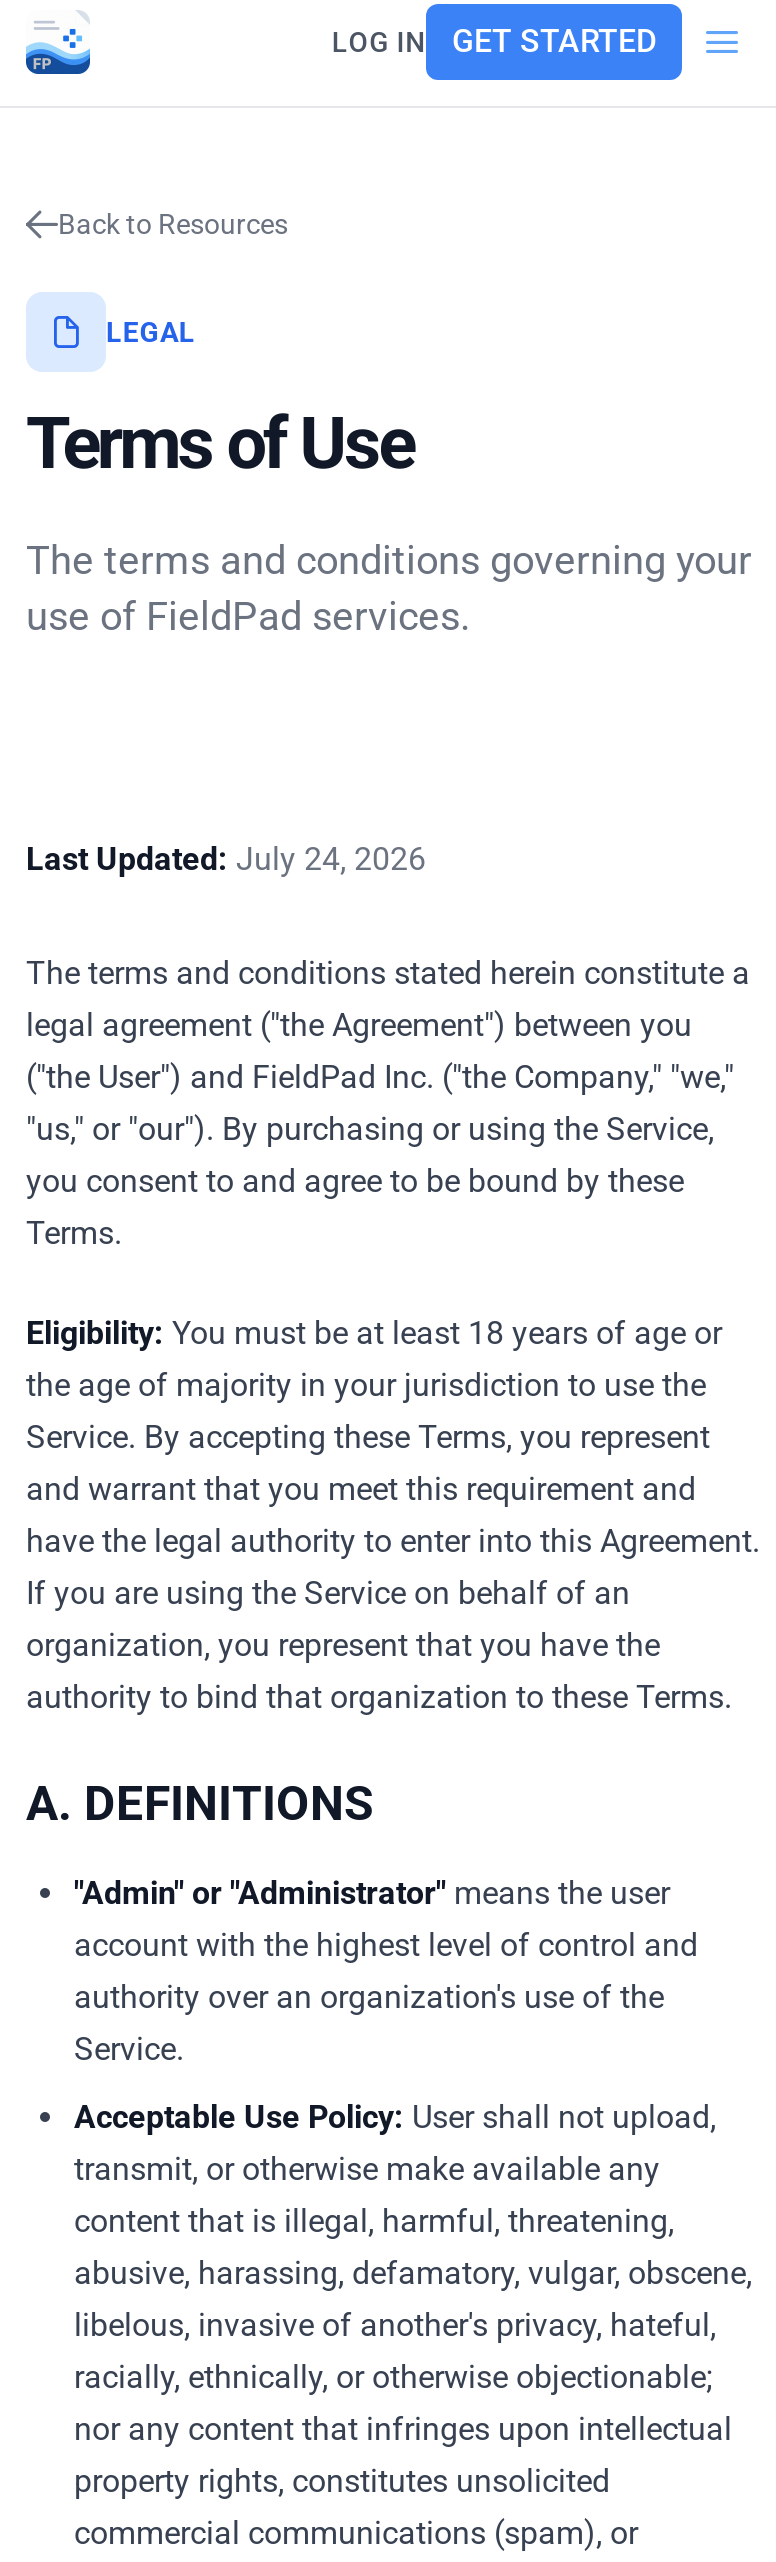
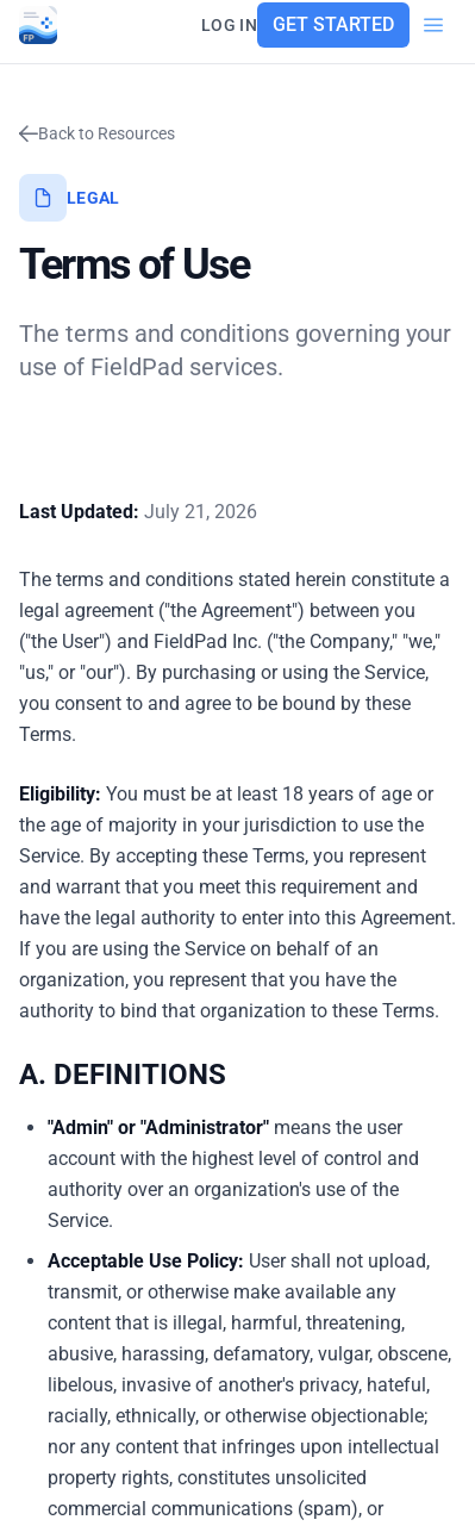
[26,840,426,878] Last Updated: July 24, 2026 -> [19,500,257,523] Last Updated: July 21, 2026

